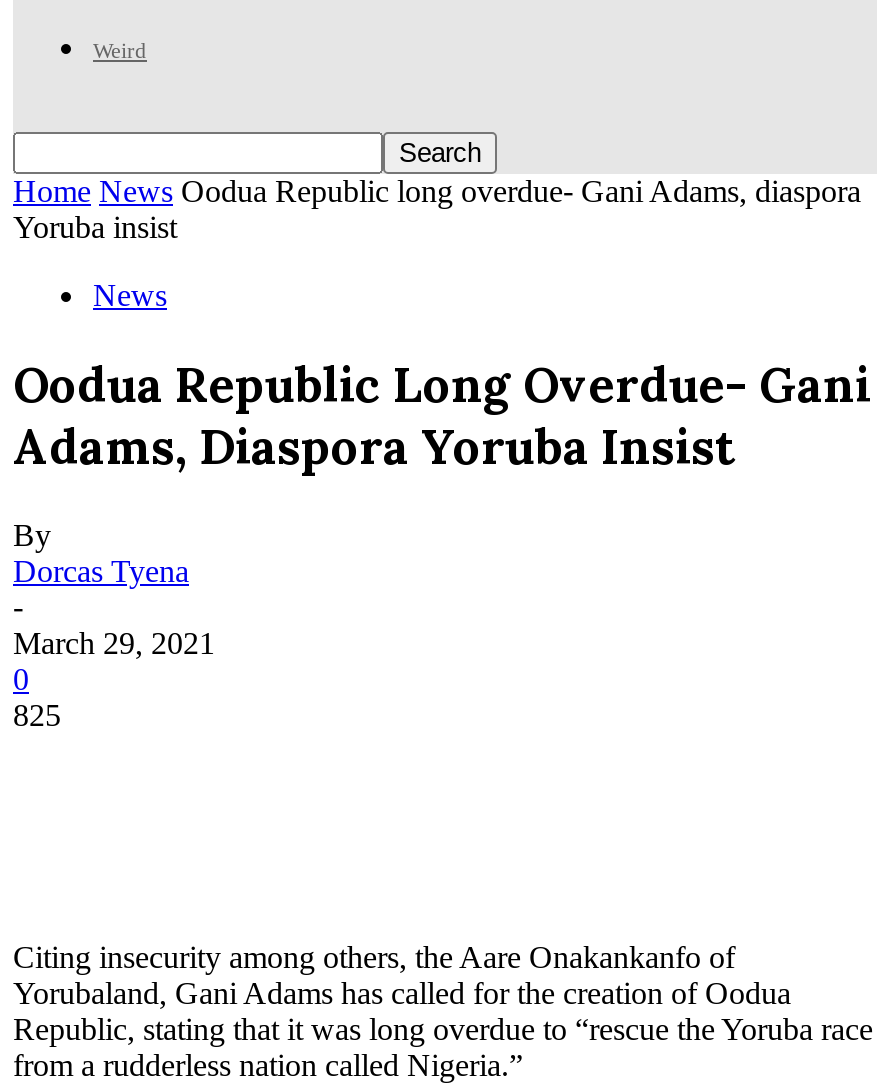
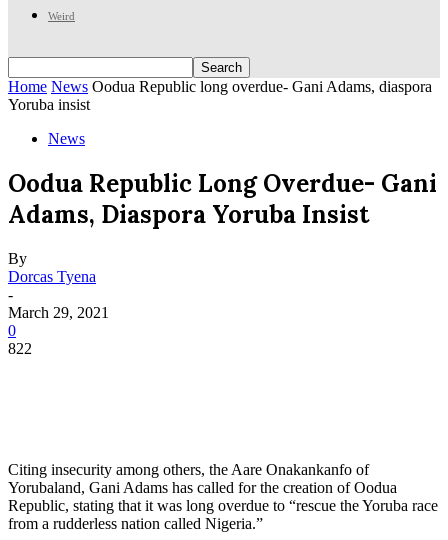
[13,698,61,732] 825 -> [8,340,32,357] 822

